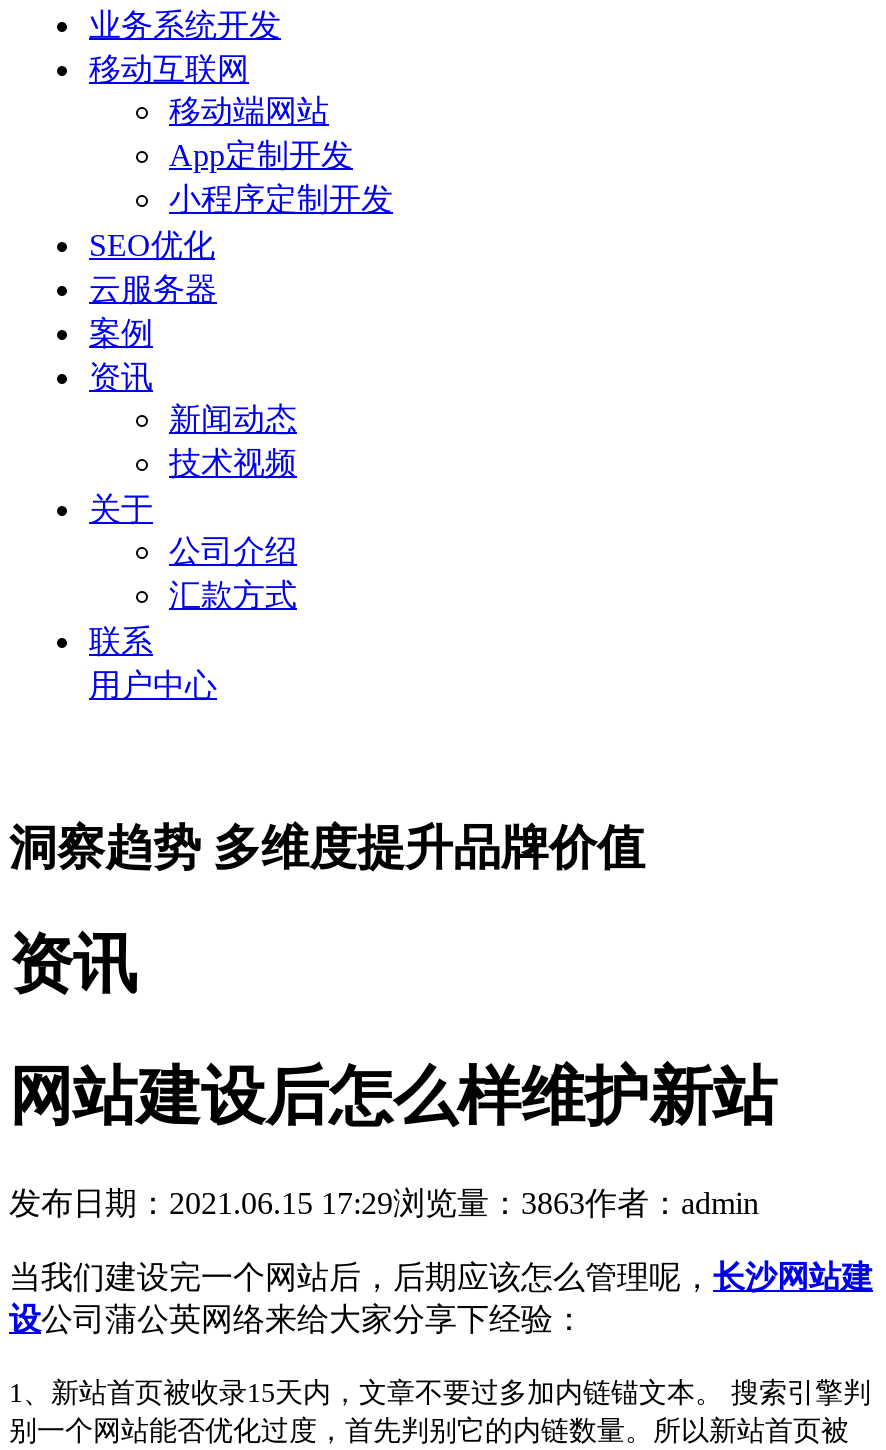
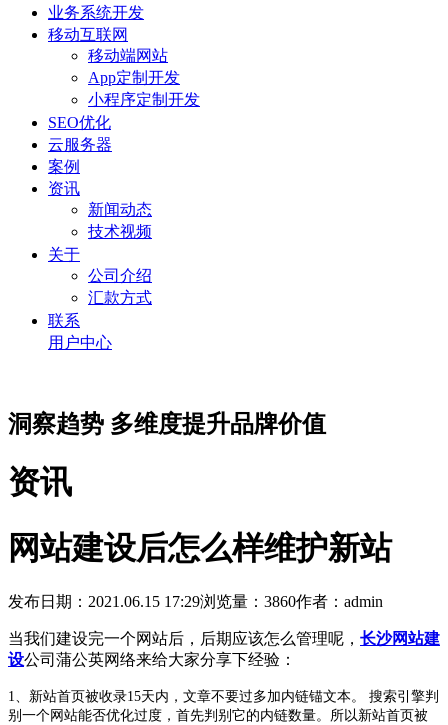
[9,1186,759,1220] 发布日期：2021.06.15 17:29浏览量：3863作者：admin -> [8,593,383,610] 发布日期：2021.06.15 17:29浏览量：3860作者：admin

